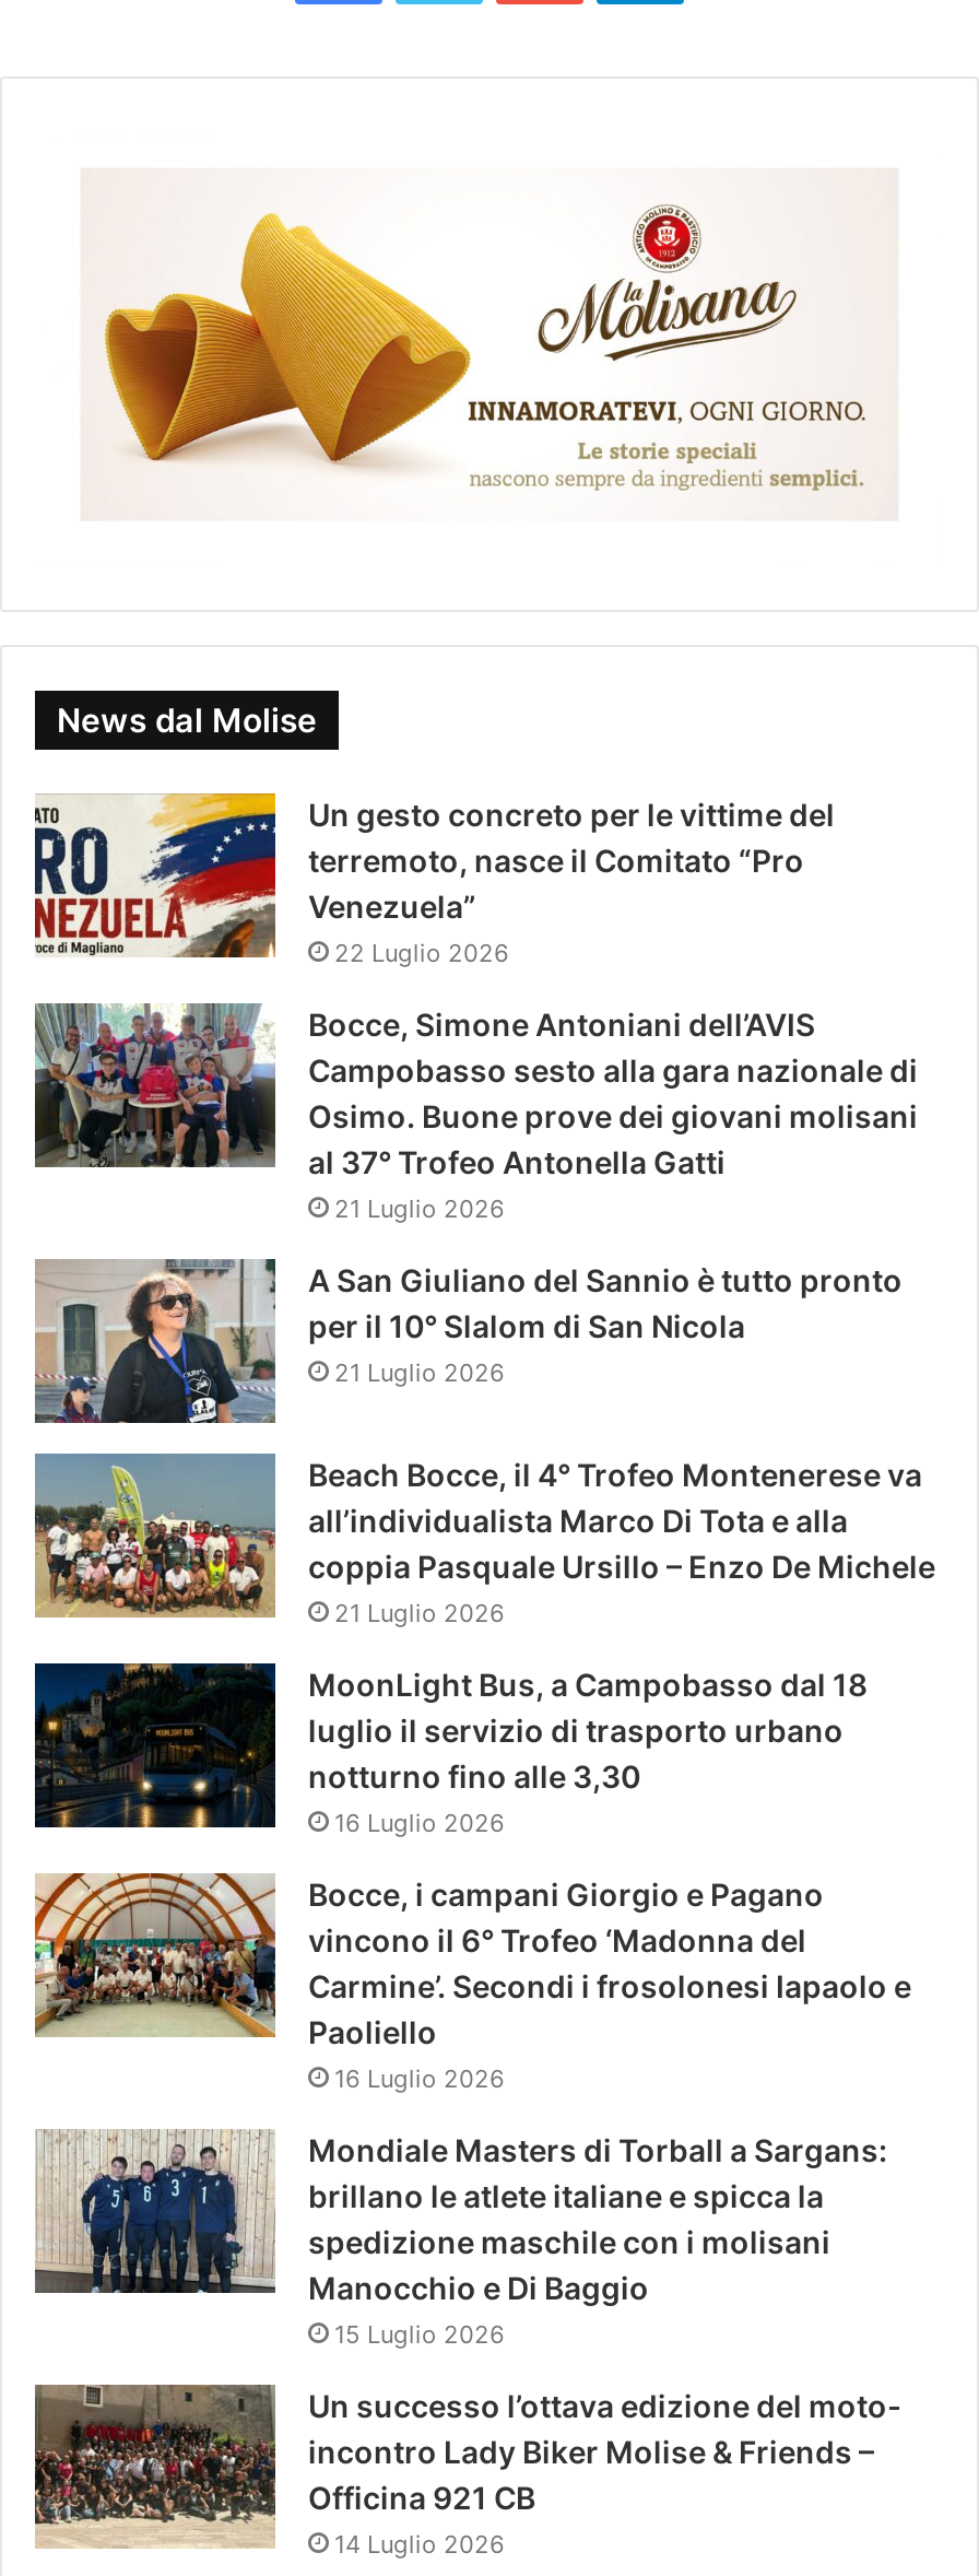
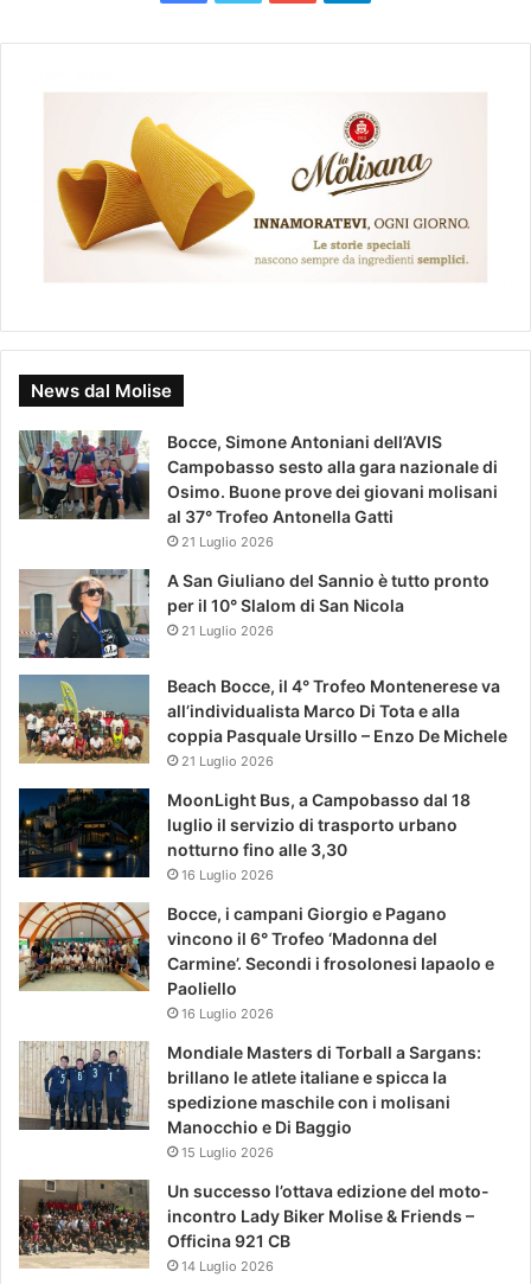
[33,791,835,968] [image] | Un gesto concreto per le vittime del | terremoto, nasce il Comitato “Pro | Venezuela” | 22 Luglio 2026 -> none

